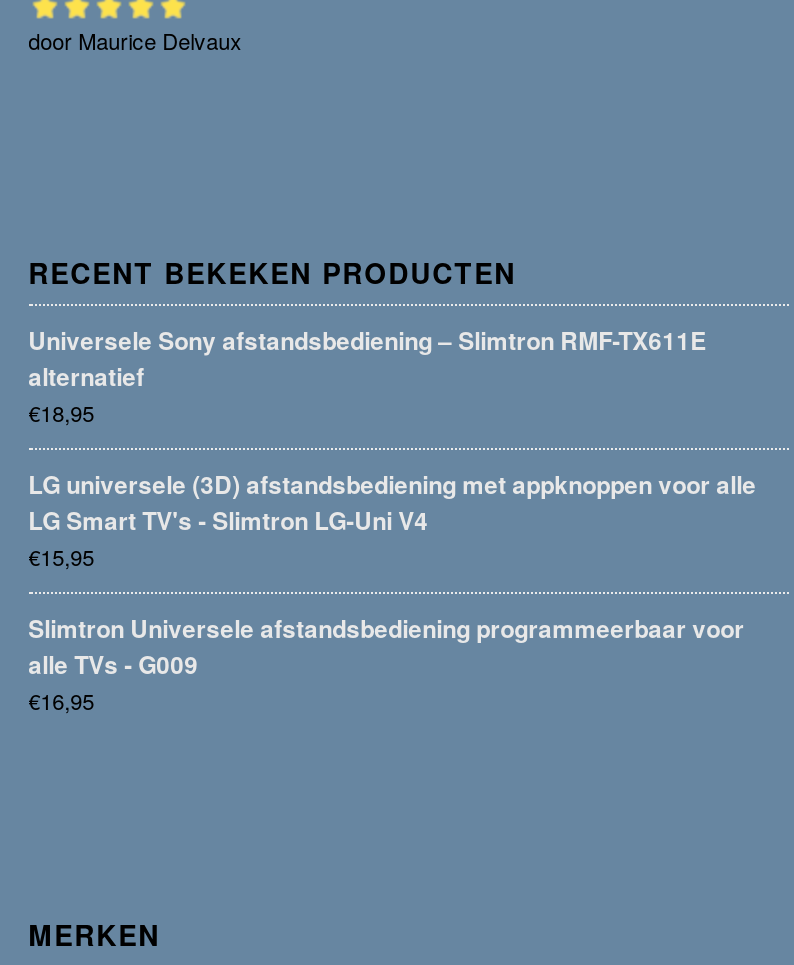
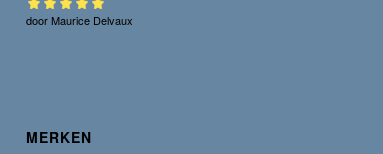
[28,253,756,717] RECENT BEKEKEN PRODUCTEN | Universele Sony afstandsbediening – Slimtron RMF-TX611E | alternatief | €18,95 | LG universele (3D) afstandsbediening met appknoppen voor alle | LG Smart TV's - Slimtron LG-Uni V4 | €15,95 | Slimtron Universele afstandsbediening programmeerbaar voor | alle TVs - G009 | €16,95 -> none

